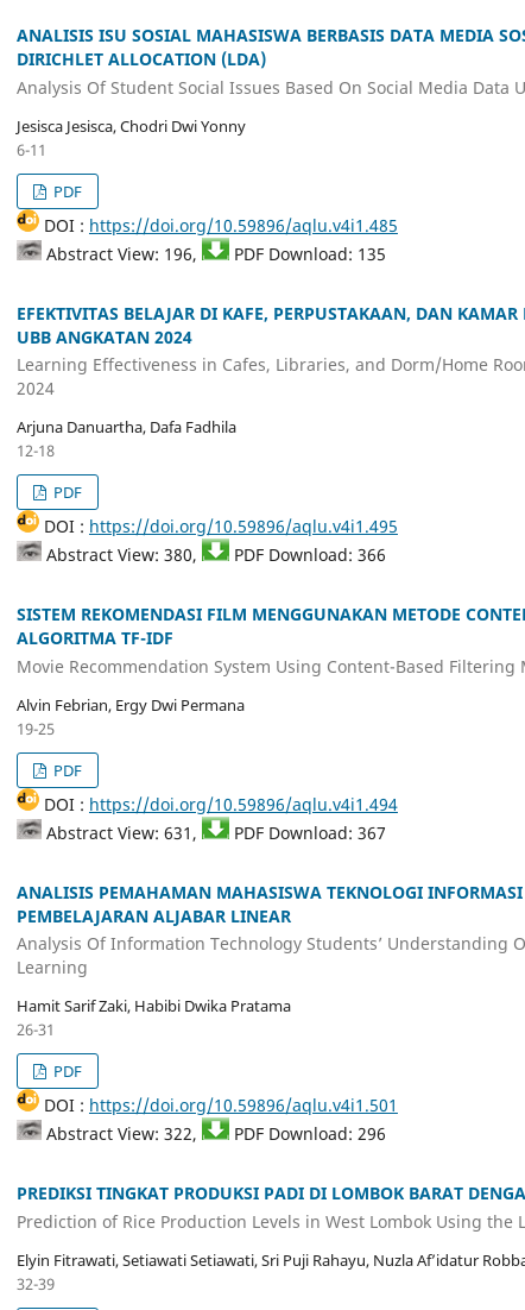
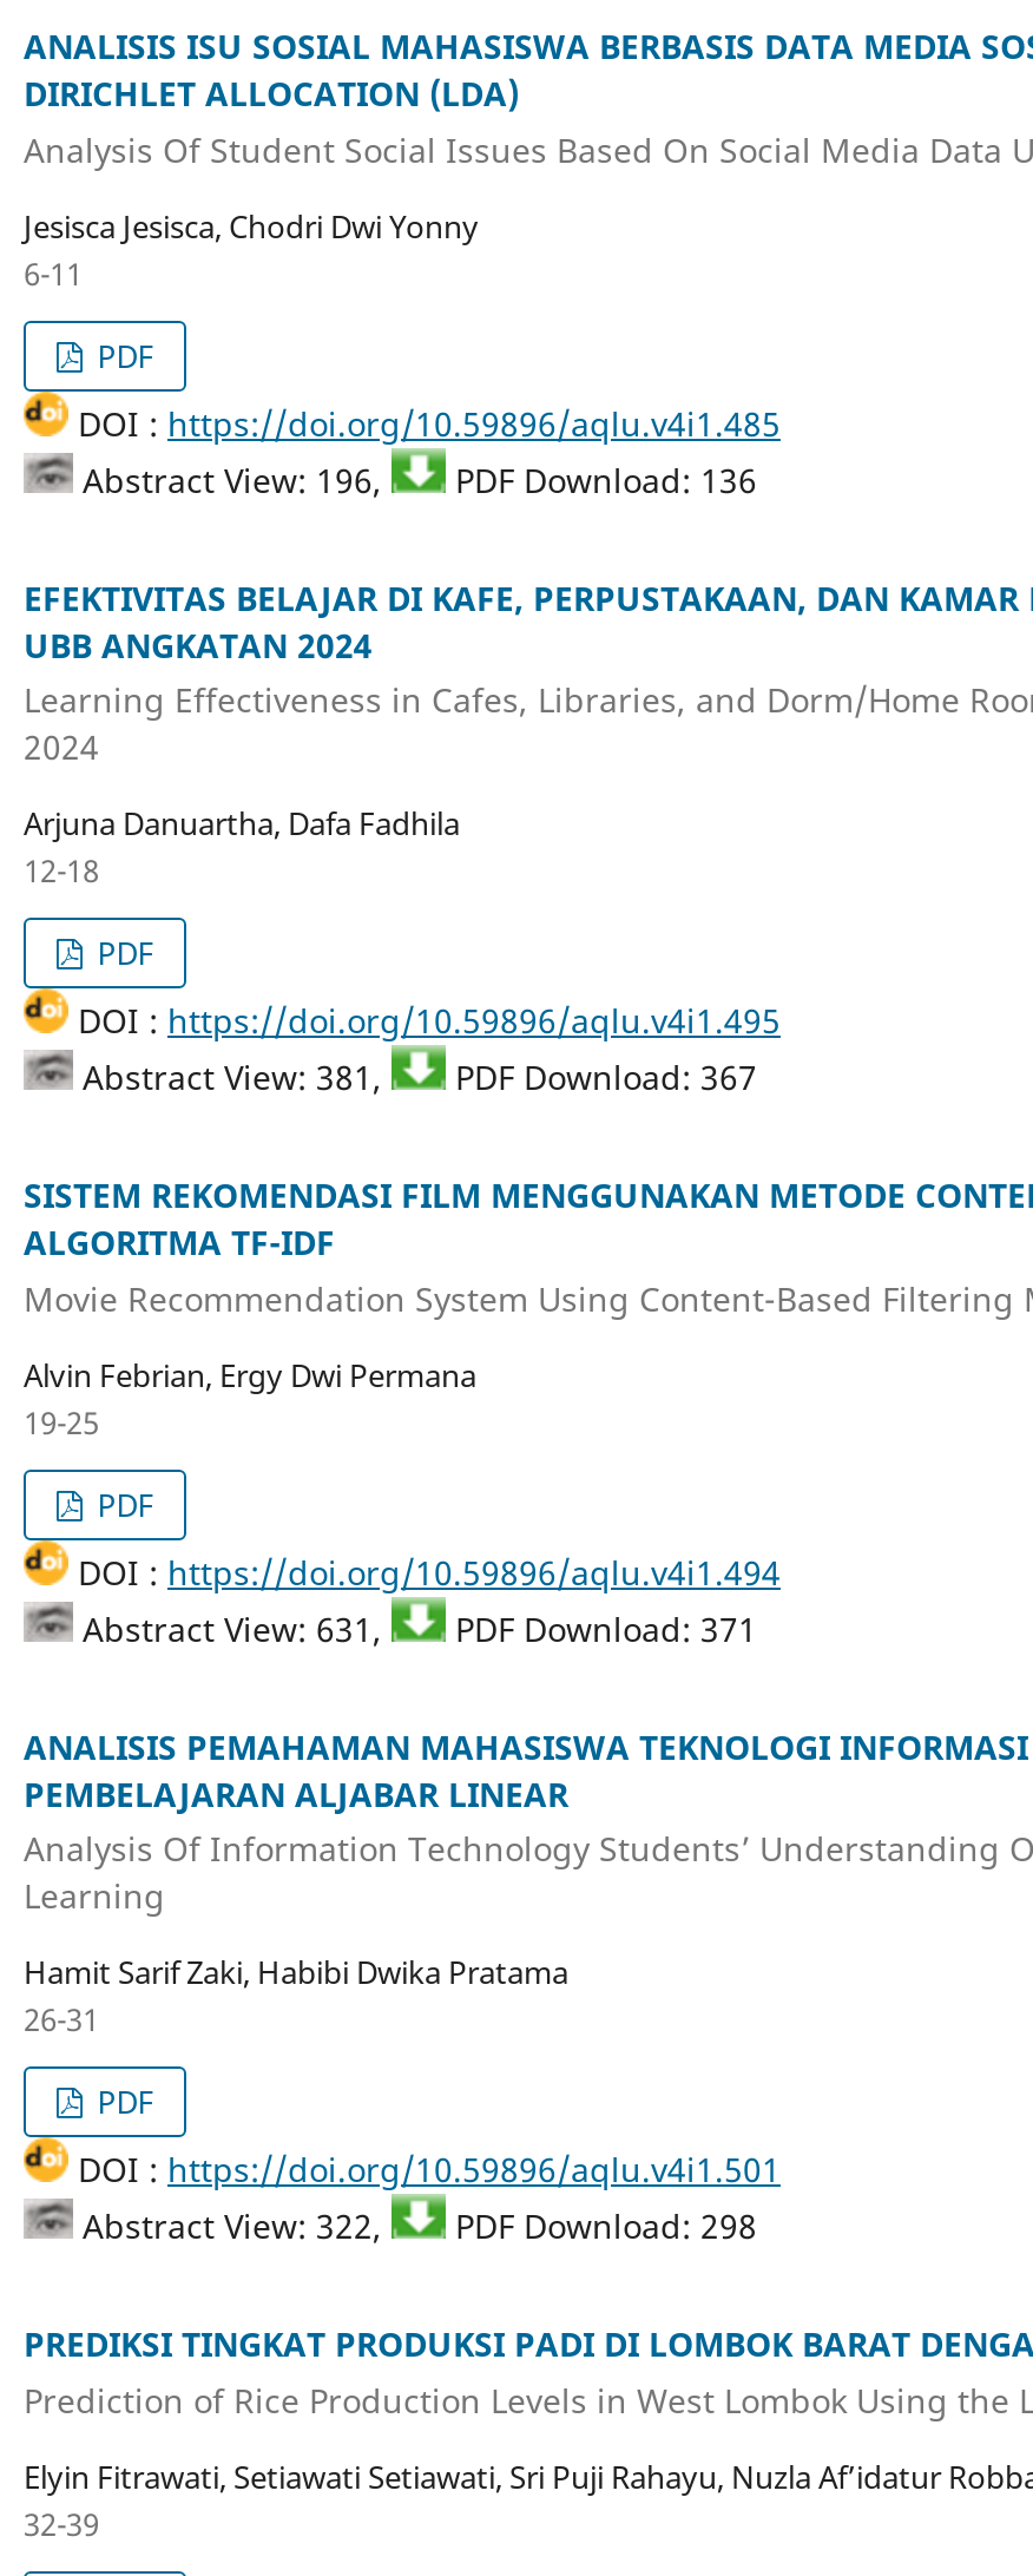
[42,242,386,265] Abstract View: 196, PDF Download: 135 -> [73,457,757,502] Abstract View: 196, PDF Download: 136
[42,544,202,566] Abstract View: 380, -> [73,1055,392,1100] Abstract View: 381,
[229,544,386,566] PDF Download: 366 -> [446,1055,757,1100] PDF Download: 367
[42,821,386,844] Abstract View: 631, PDF Download: 367 -> [73,1606,757,1651] Abstract View: 631, PDF Download: 371
[42,1123,386,1145] Abstract View: 322, PDF Download: 296 -> [73,2204,757,2249] Abstract View: 322, PDF Download: 298

